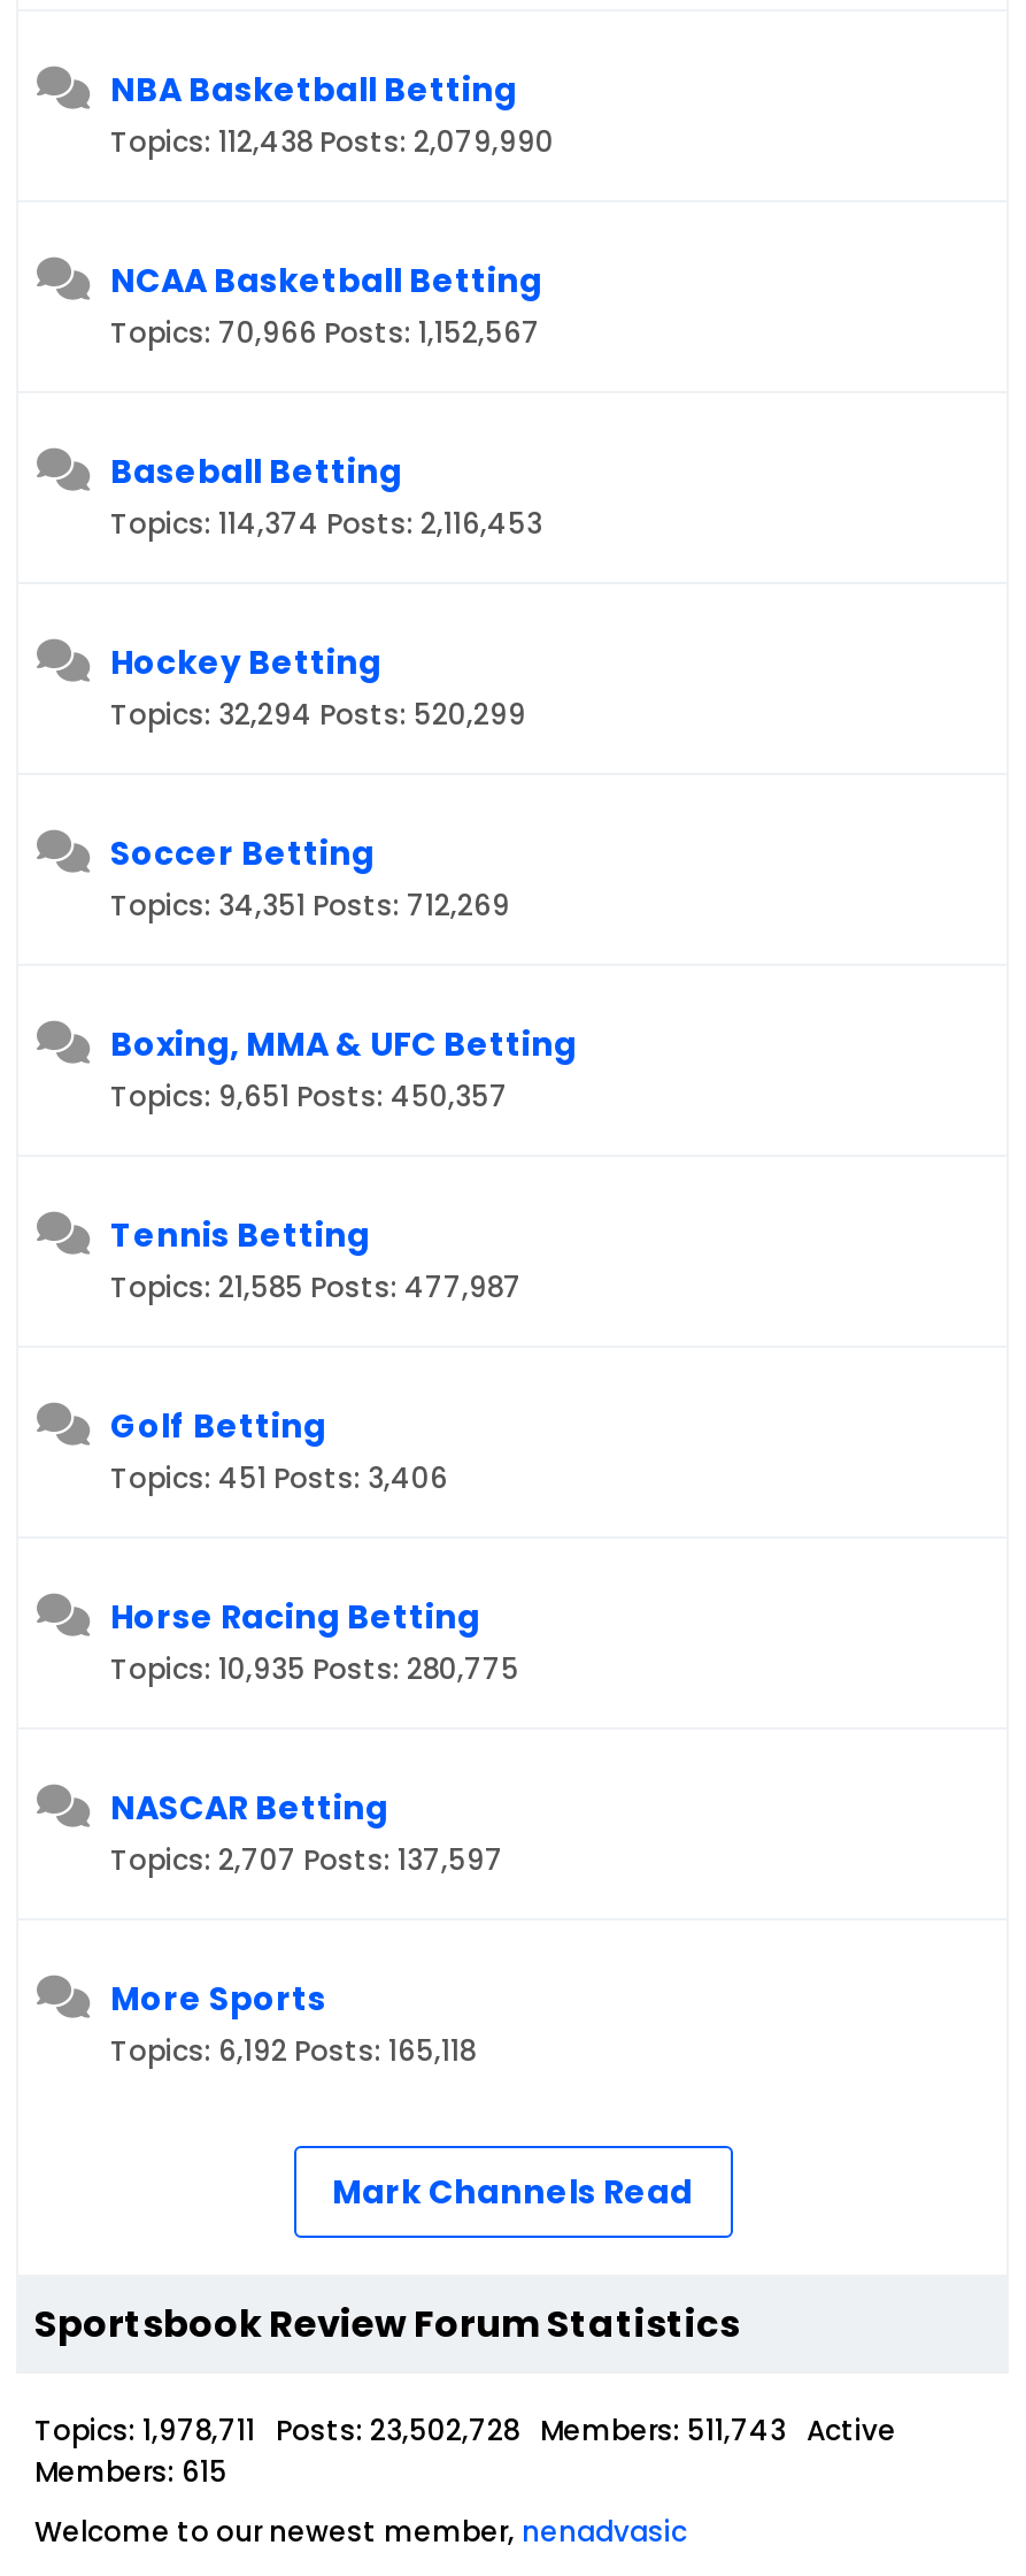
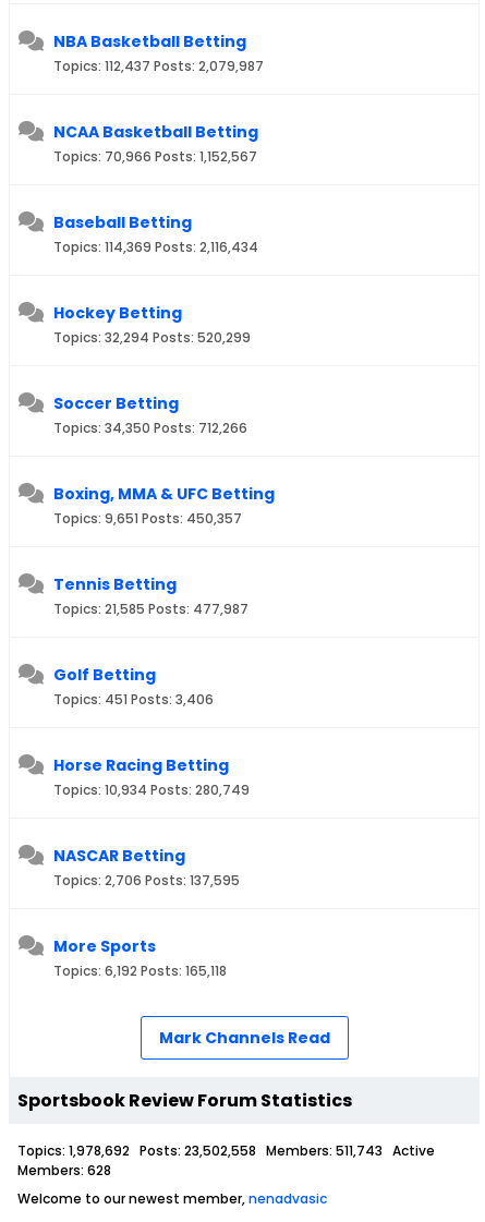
[110,122,554,161] Topics: 112,438 Posts: 2,079,990 -> [53,57,264,75] Topics: 112,437 Posts: 2,079,987
[110,504,542,543] Topics: 114,374 Posts: 2,116,453 -> [53,238,258,256] Topics: 114,369 Posts: 2,116,434
[110,885,510,925] Topics: 34,351 Posts: 712,269 -> [53,419,247,437] Topics: 34,350 Posts: 712,266
[110,1649,519,1688] Topics: 10,935 Posts: 280,775 -> [53,781,250,799] Topics: 10,934 Posts: 280,749
[110,1840,503,1879] Topics: 2,707 Posts: 137,597 -> [53,871,240,890] Topics: 2,706 Posts: 137,595
[34,2410,896,2449] Topics: 1,978,711 Posts: 23,502,728 Members: 511,743 Active -> [17,1141,435,1160] Topics: 1,978,692 Posts: 23,502,558 Members: 511,743 Active
[34,2452,227,2491] Members: 615 -> [17,1161,111,1179] Members: 628

